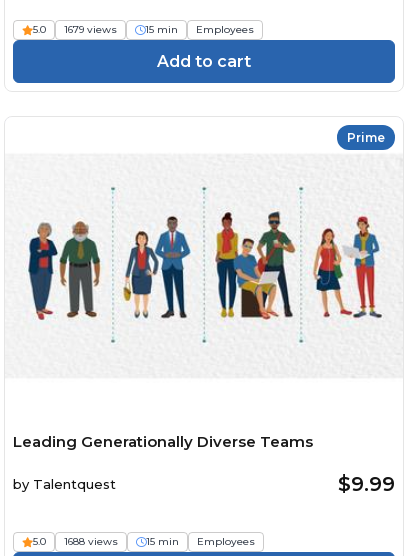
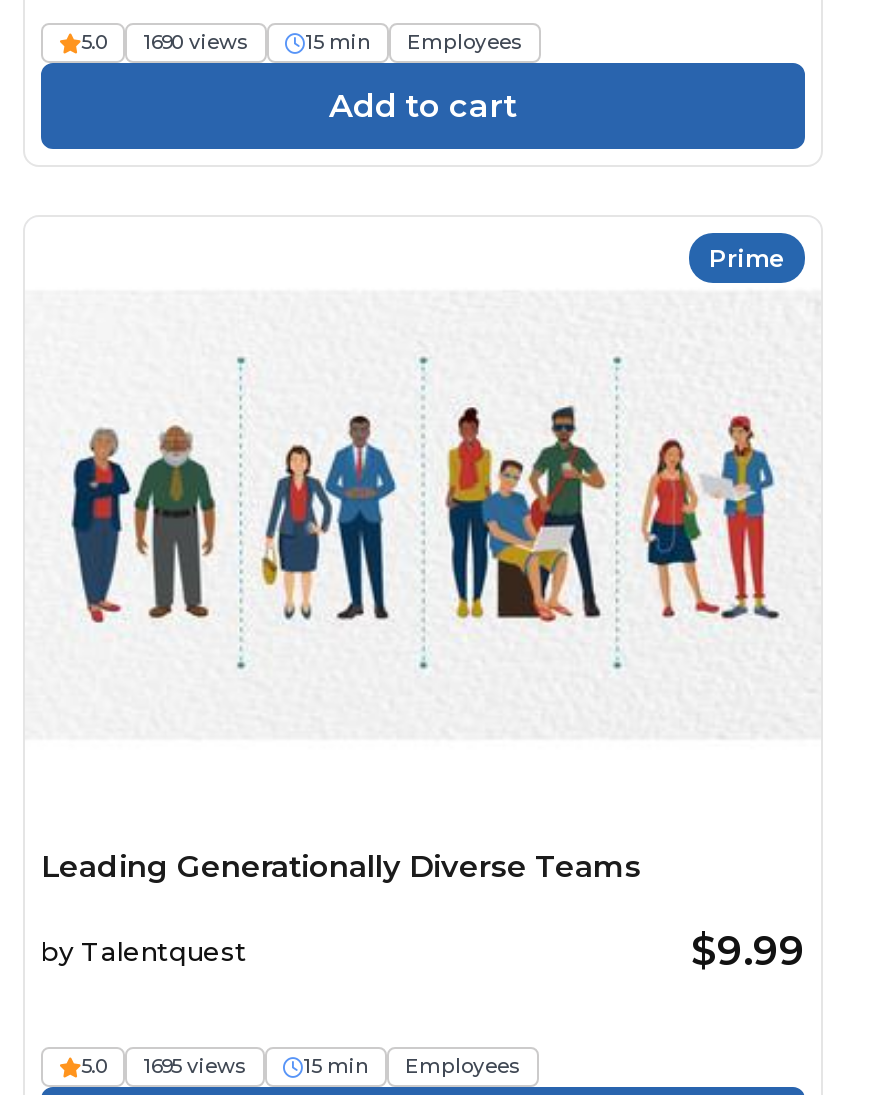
[33,23,117,36] 5.0 1679 views -> [81,29,249,55] 5.0 1690 views
[33,534,118,547] 5.0 1688 views -> [81,1052,247,1078] 5.0 1695 views

